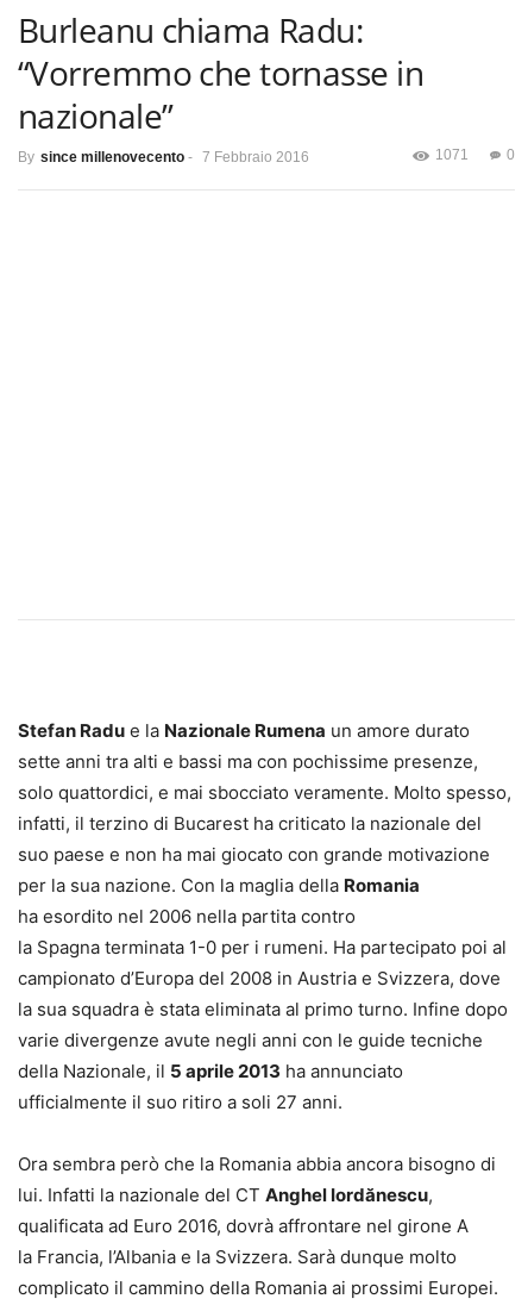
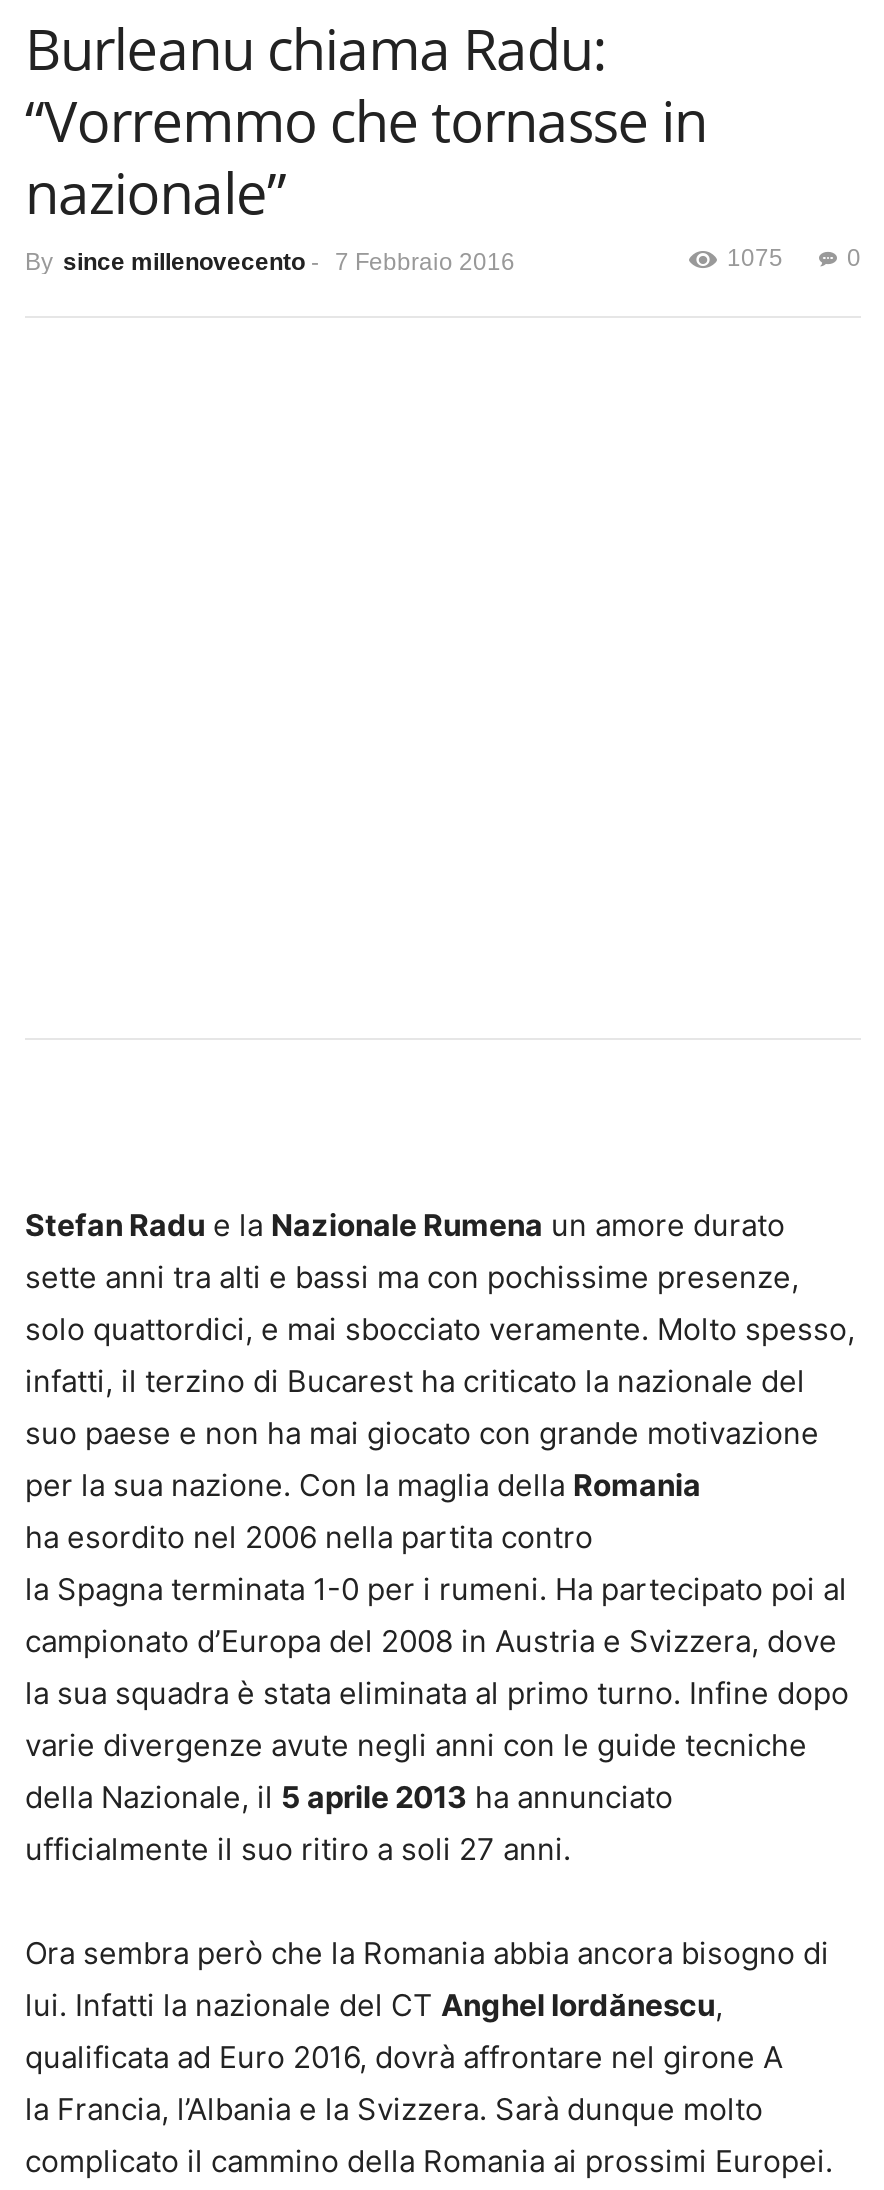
[435,146,469,163] 1071 -> [727,244,783,272] 1075

